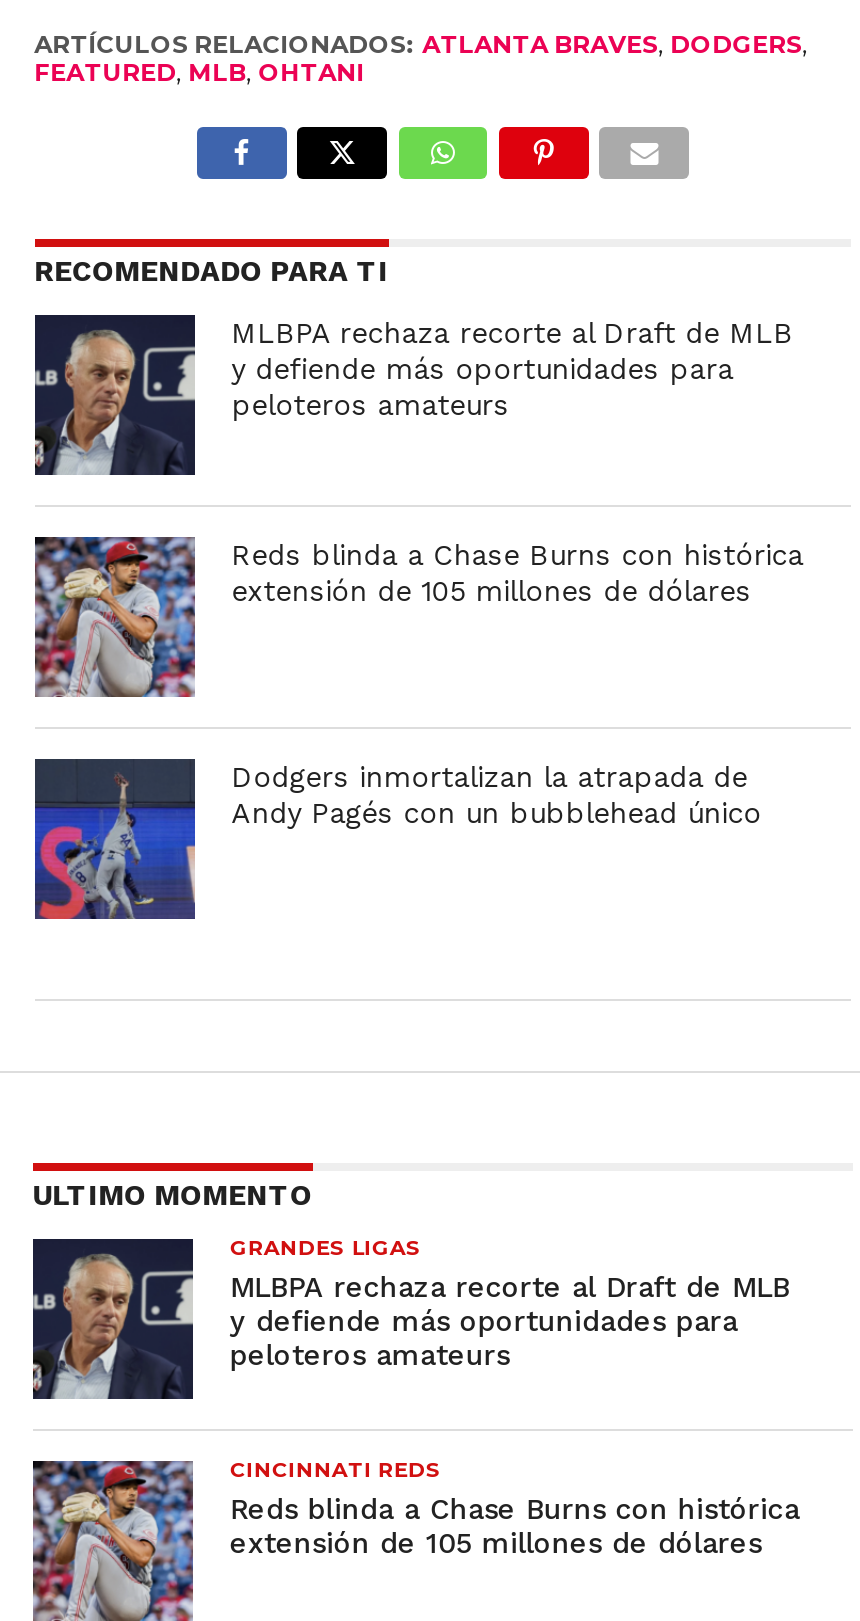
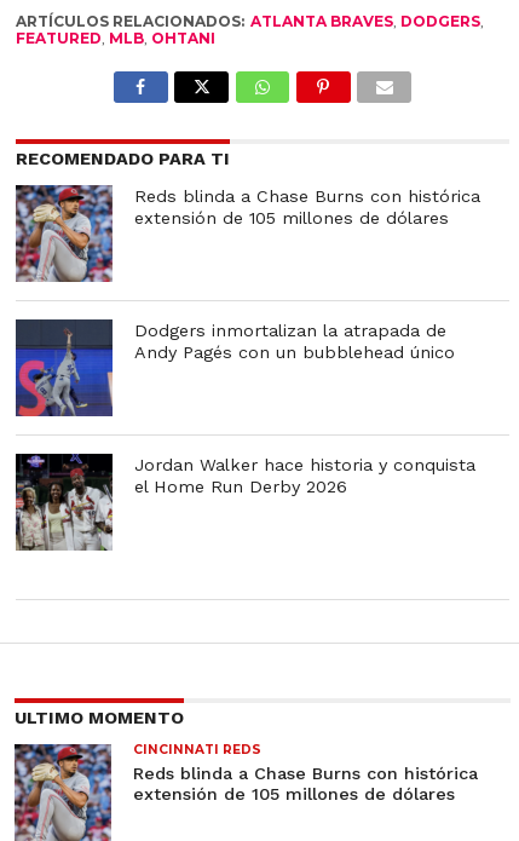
[35,315,793,477] [image] | MLBPA rechaza recorte al Draft de MLB | y defiende más oportunidades para | peloteros amateurs -> none
none -> [15,455,476,552] [image] | Jordan Walker hace historia y conquista | el Home Run Derby 2026
[33,1235,790,1401] [image] | GRANDES LIGAS | MLBPA rechaza recorte al Draft de MLB | y defiende más oportunidades para | peloteros amateurs -> none

